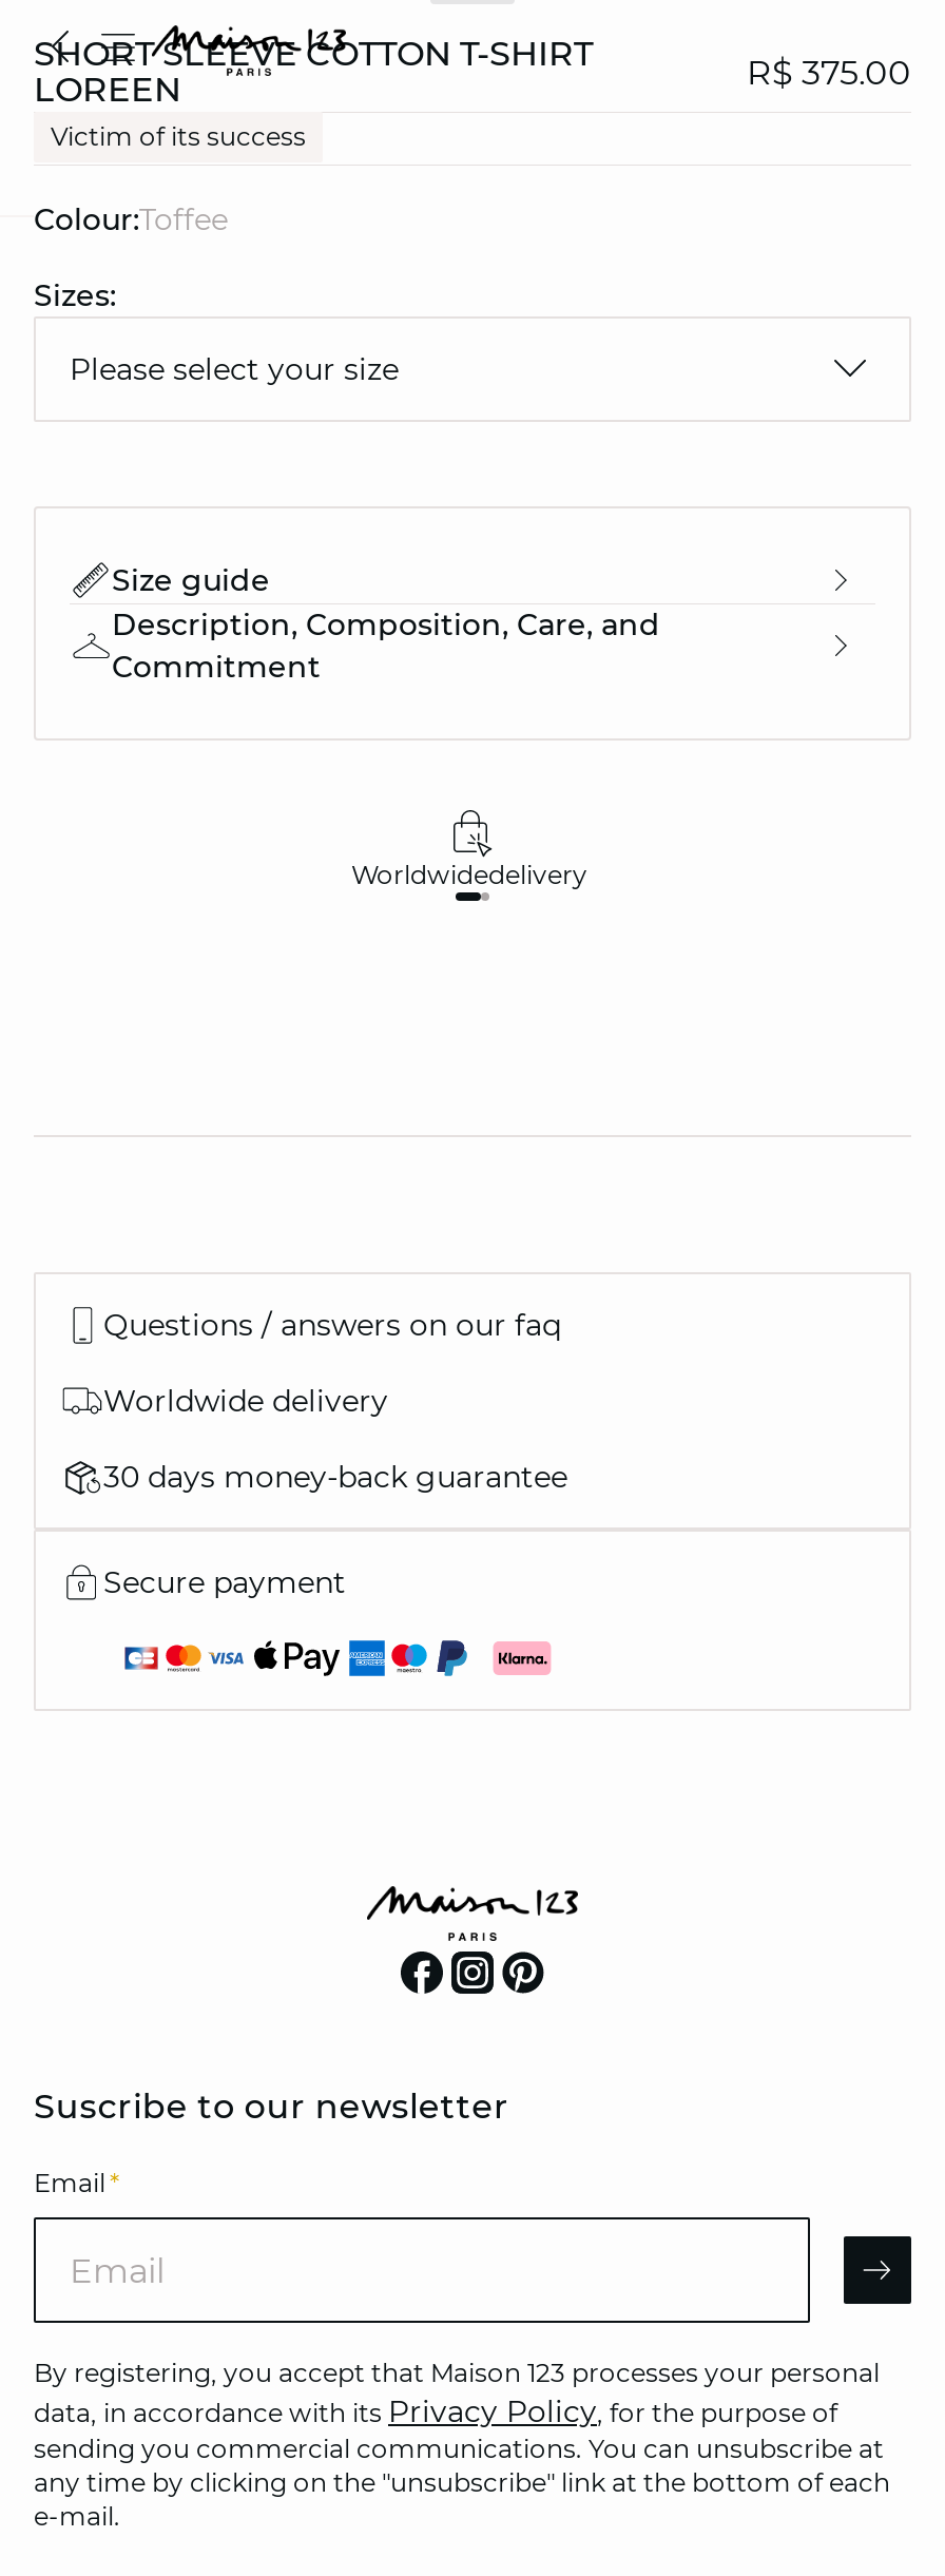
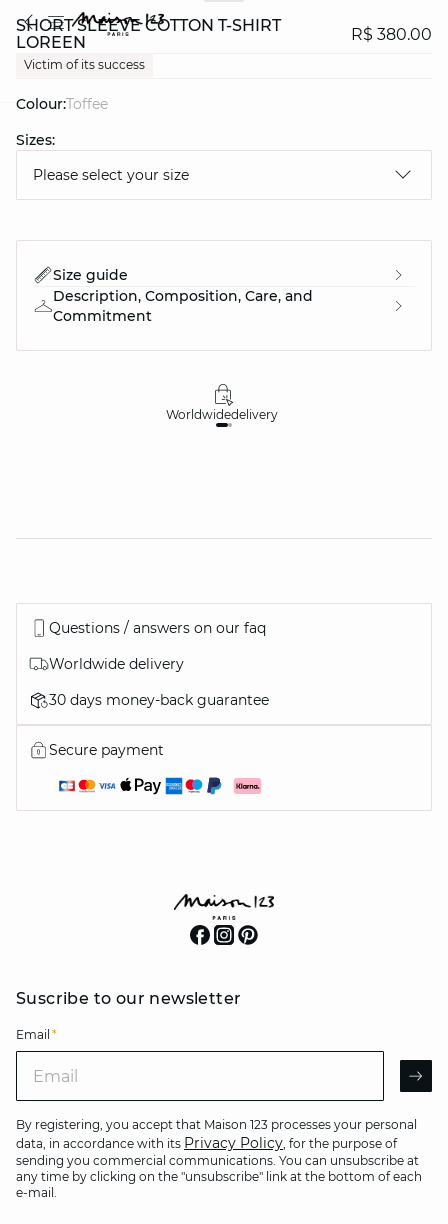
[747,53,911,93] R$ 375.00 -> [351,25,432,44] R$ 380.00

